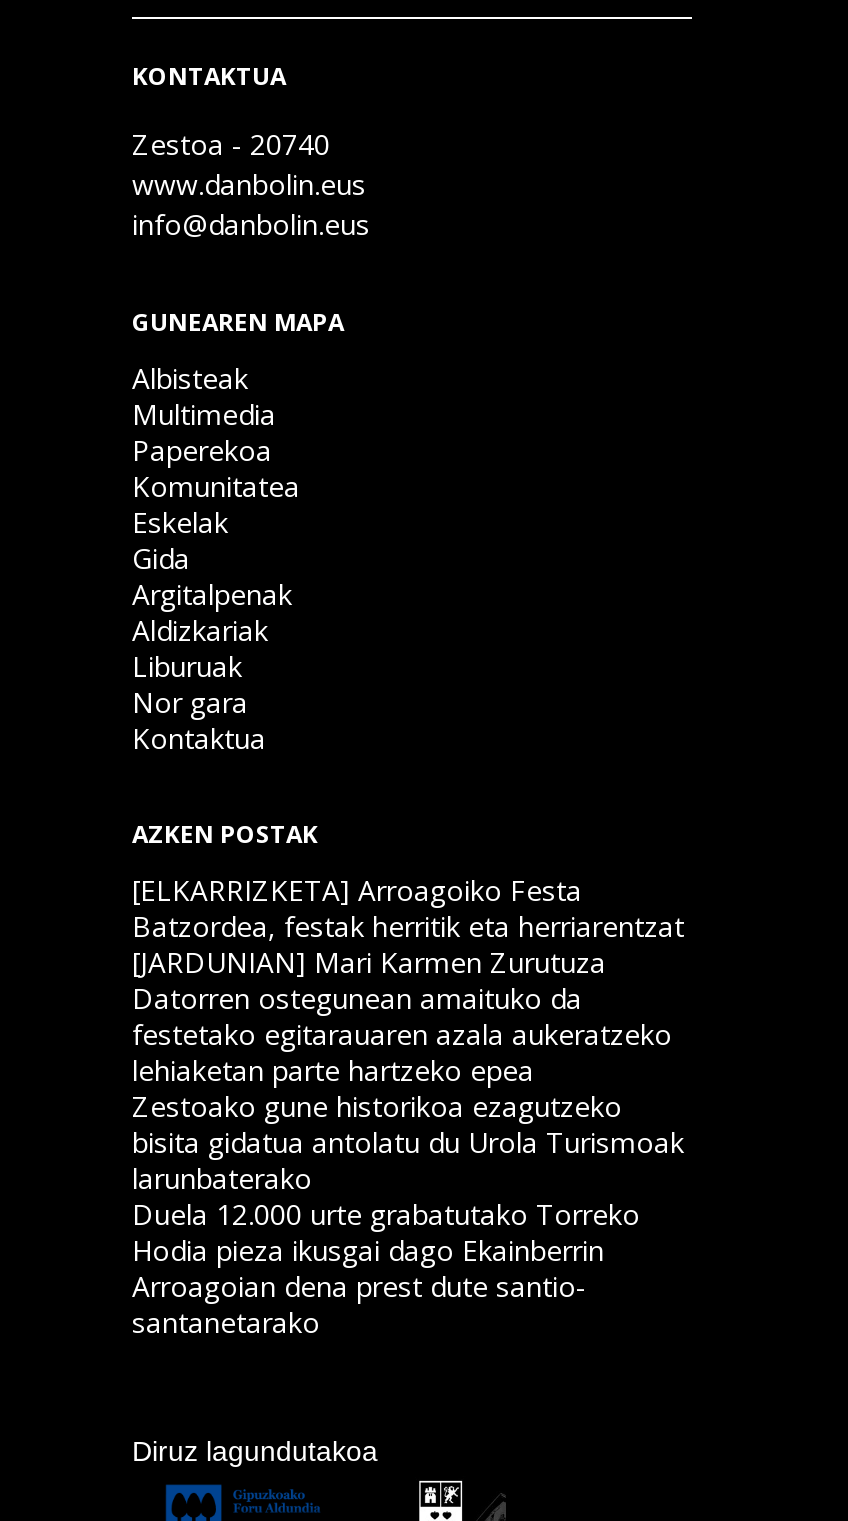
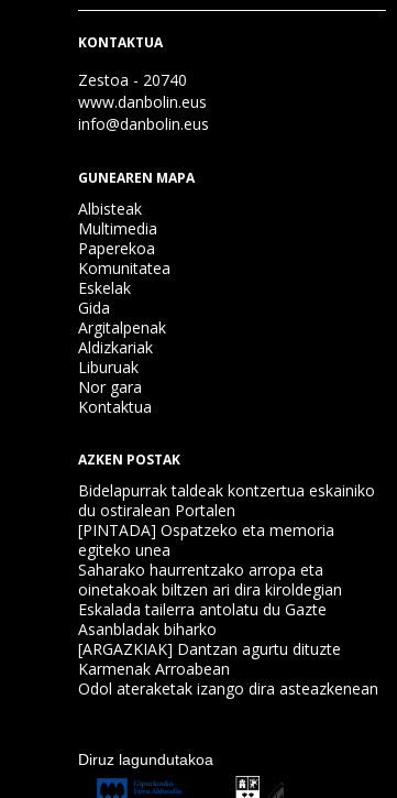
[132,872,684,1342] [ELKARRIZKETA] Arroagoiko Festa | Batzordea, festak herritik eta herriarentzat | [JARDUNIAN] Mari Karmen Zurutuza | Datorren ostegunean amaituko da | festetako egitarauaren azala aukeratzeko | lehiaketan parte hartzeko epea | Zestoako gune historikoa ezagutzeko | bisita gidatua antolatu du Urola Turismoak | larunbaterako | Duela 12.000 urte grabatutako Torreko | Hodia pieza ikusgai dago Ekainberrin | Arroagoian dena prest dute santio- | santanetarako -> [78,480,378,699] Bidelapurrak taldeak kontzertua eskainiko | du ostiralean Portalen | [PINTADA] Ospatzeko eta memoria | egiteko unea | Saharako haurrentzako arropa eta | oinetakoak biltzen ari dira kiroldegian | Eskalada tailerra antolatu du Gazte | Asanbladak biharko | [ARGAZKIAK] Dantzan agurtu dituzte | Karmenak Arroabean | Odol ateraketak izango dira asteazkenean

